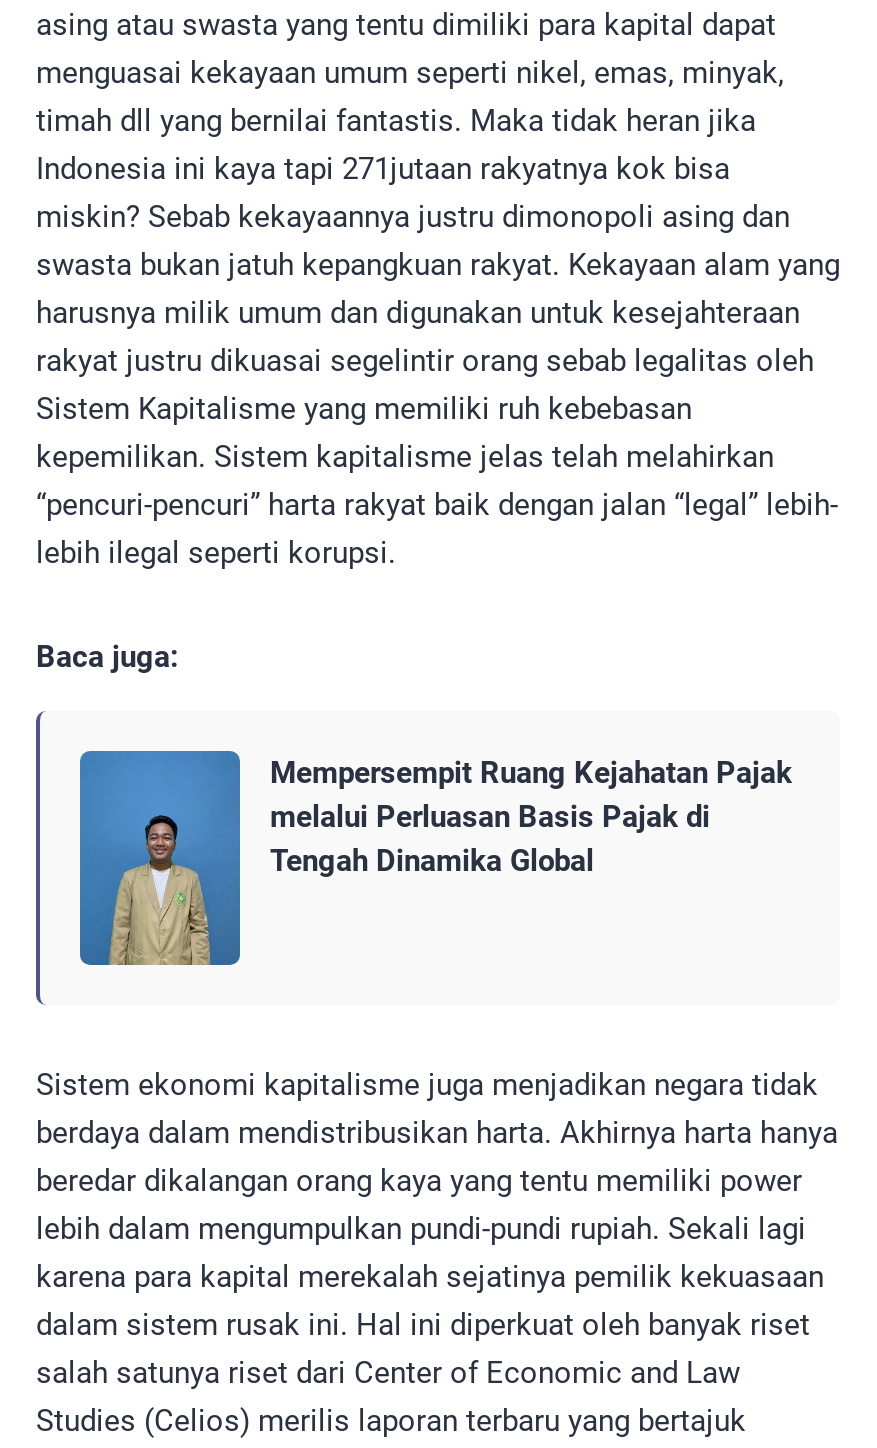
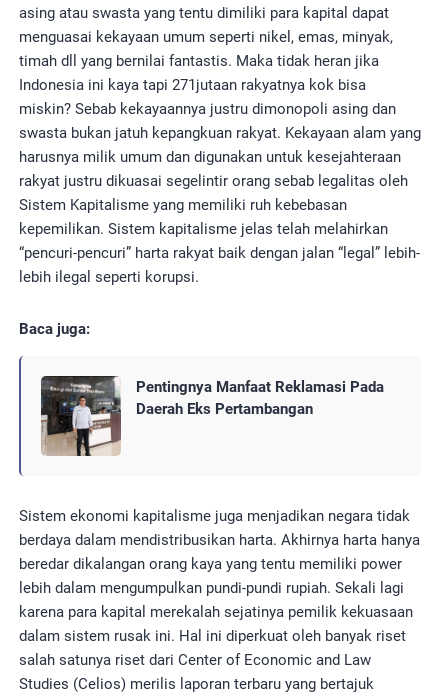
[78,748,792,966] [image] | Mempersempit Ruang Kejahatan Pajak | melalui Perluasan Basis Pajak di | Tengah Dinamika Global -> [40,375,384,457] [image] | Pentingnya Manfaat Reklamasi Pada | Daerah Eks Pertambangan

